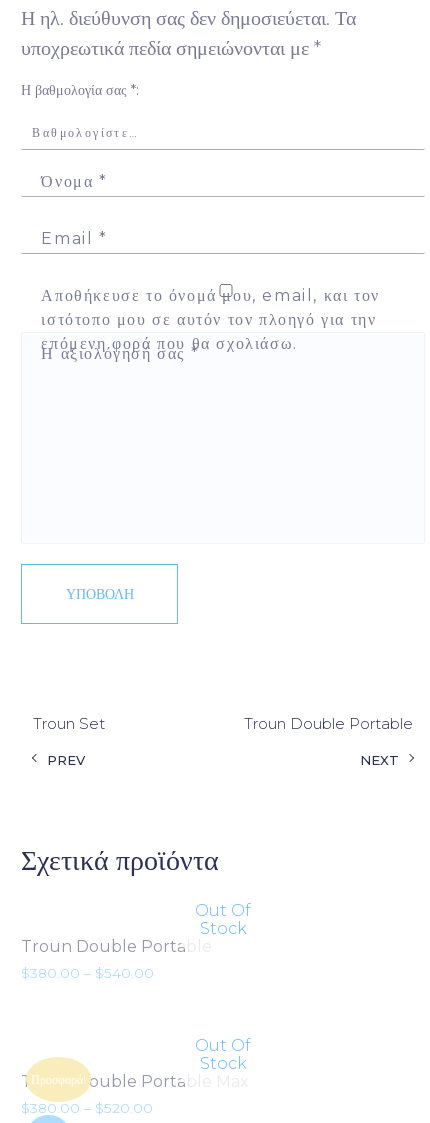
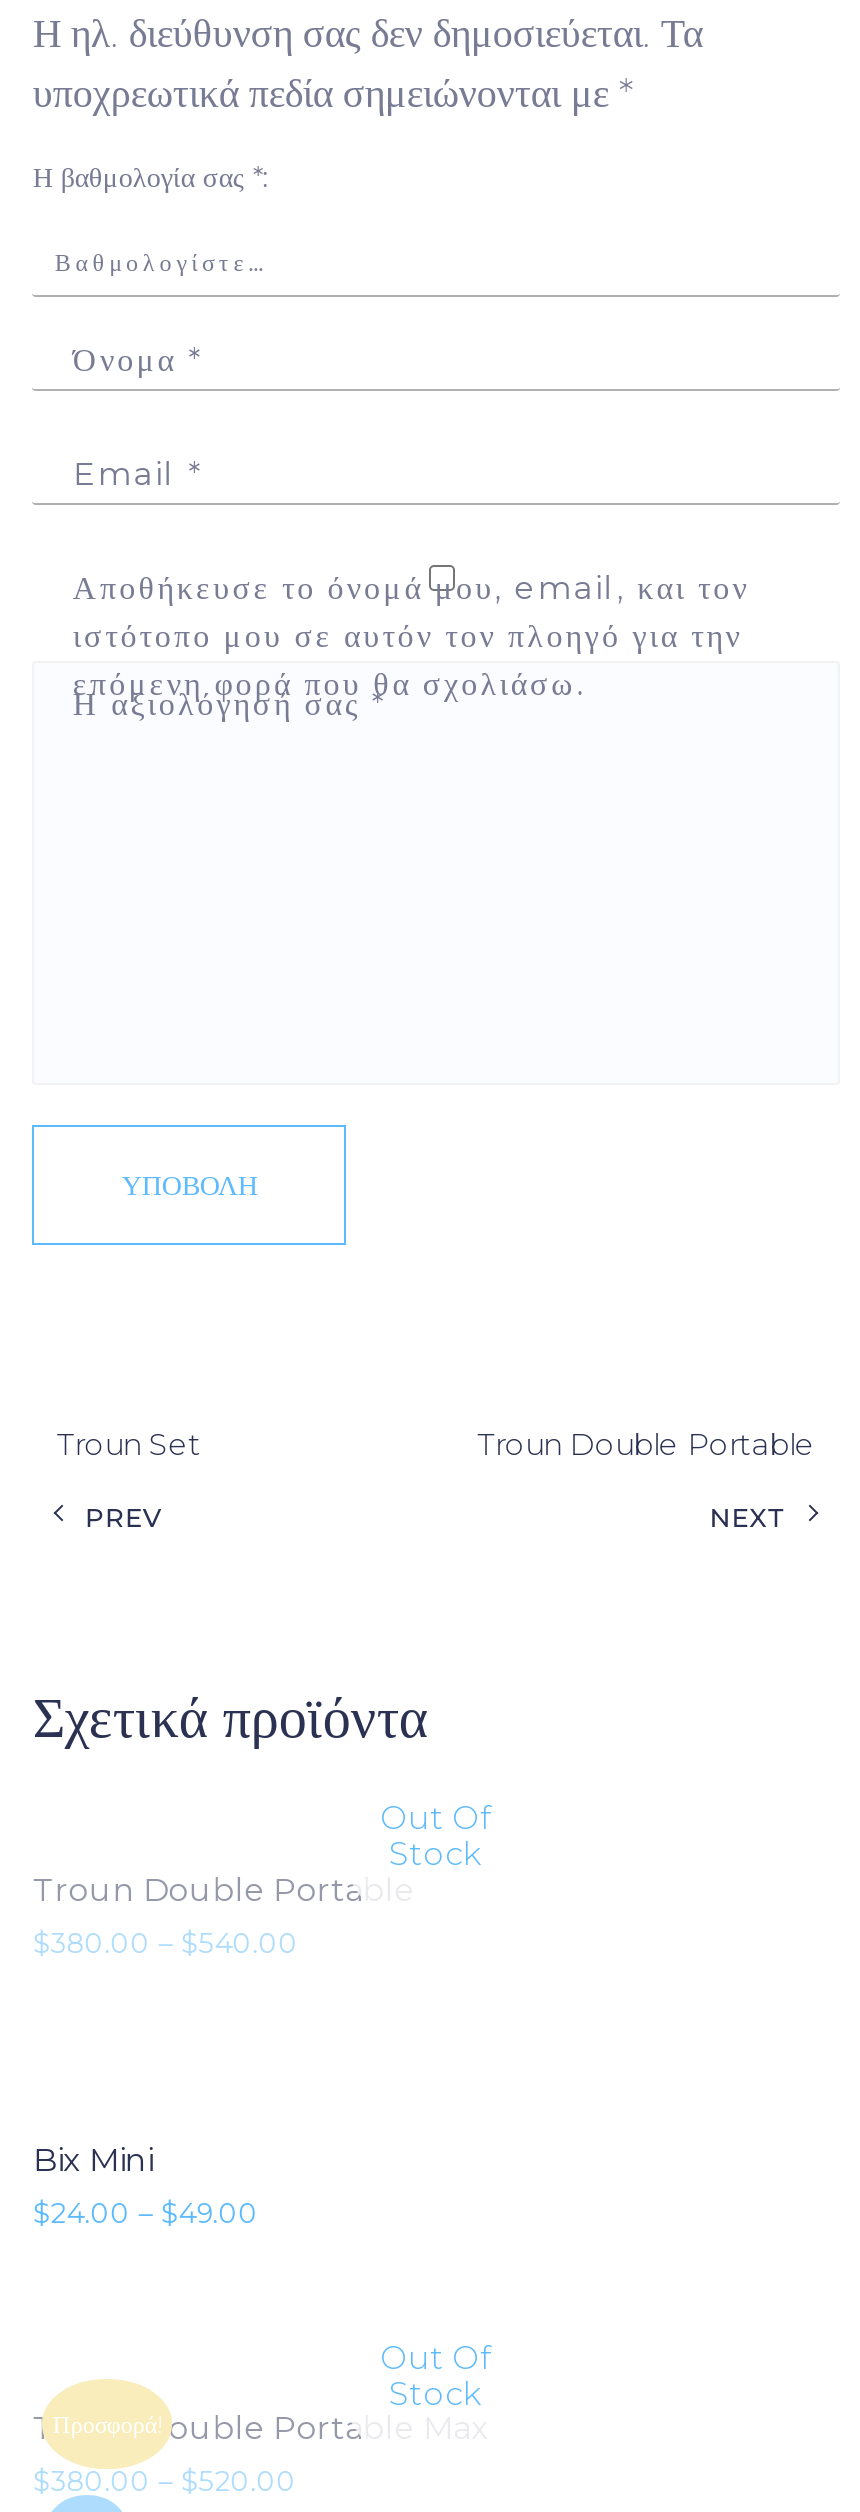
none -> [33,2140,259,2228] Bix Mini | $24.00 – $49.00

